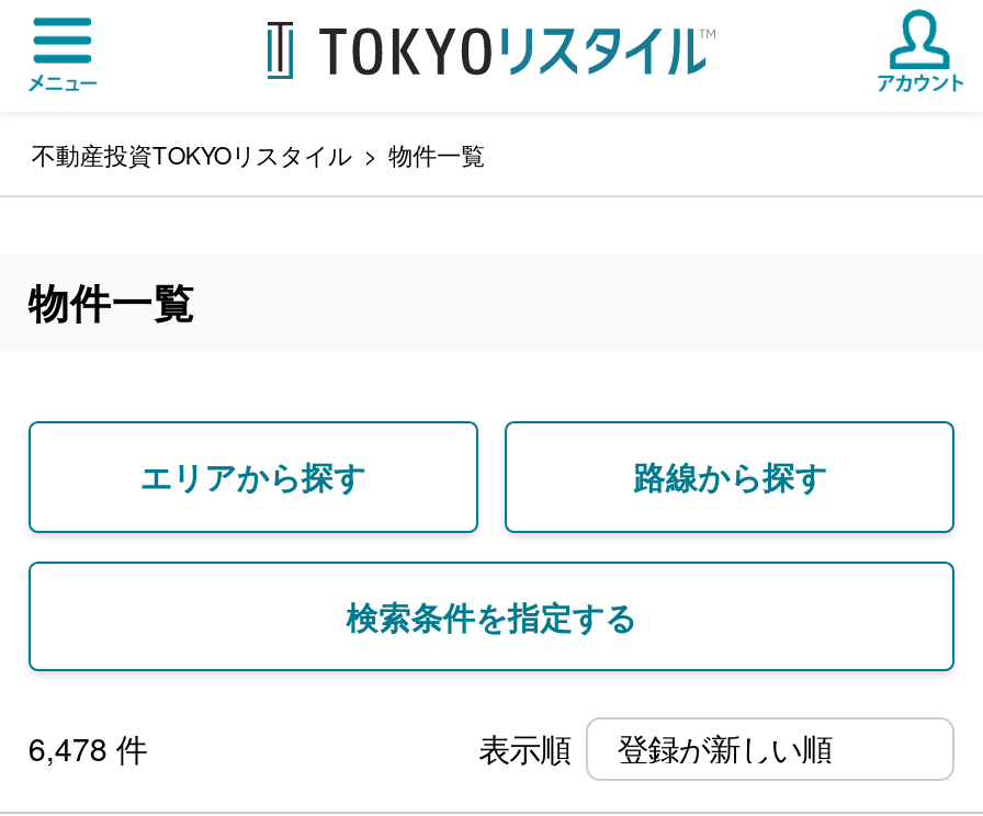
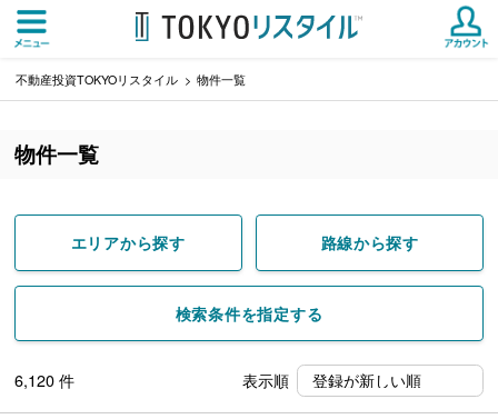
[28,727,147,771] 6,478件 -> [14,370,74,392] 6,120件

